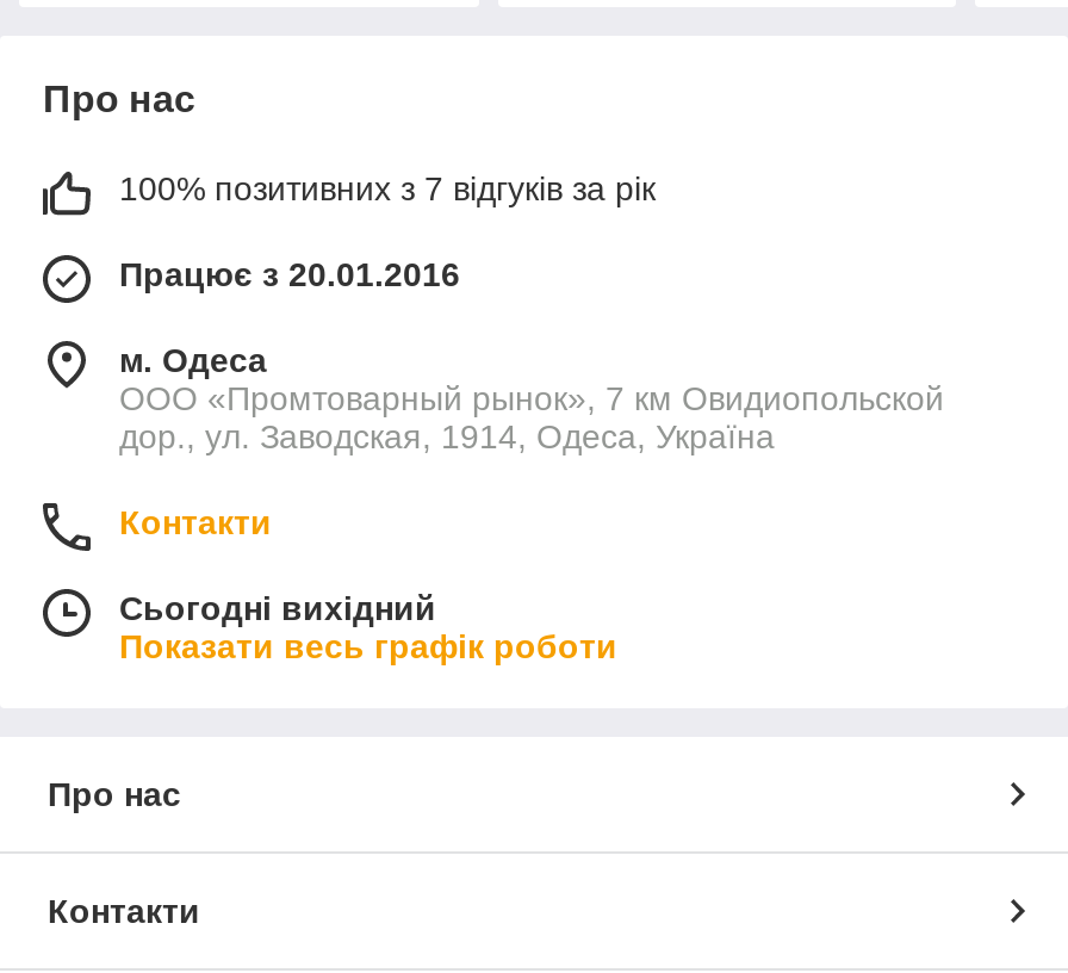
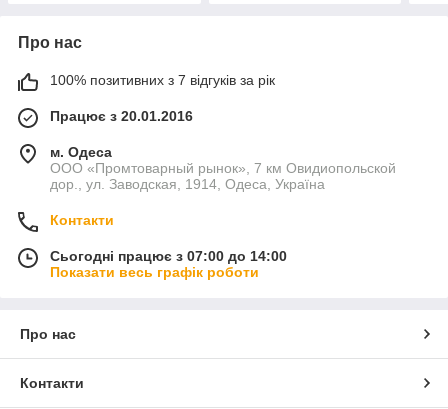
[119,589,436,627] Сьогодні вихідний -> [50,248,287,264] Сьогодні працює з 07:00 до 14:00

